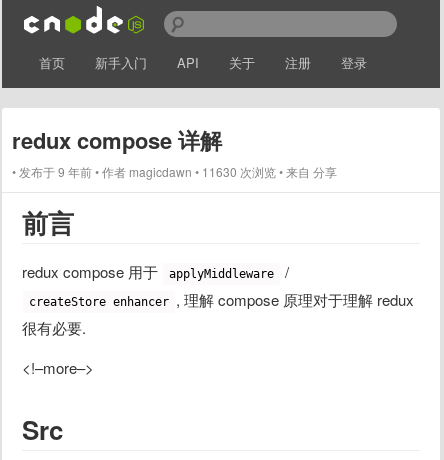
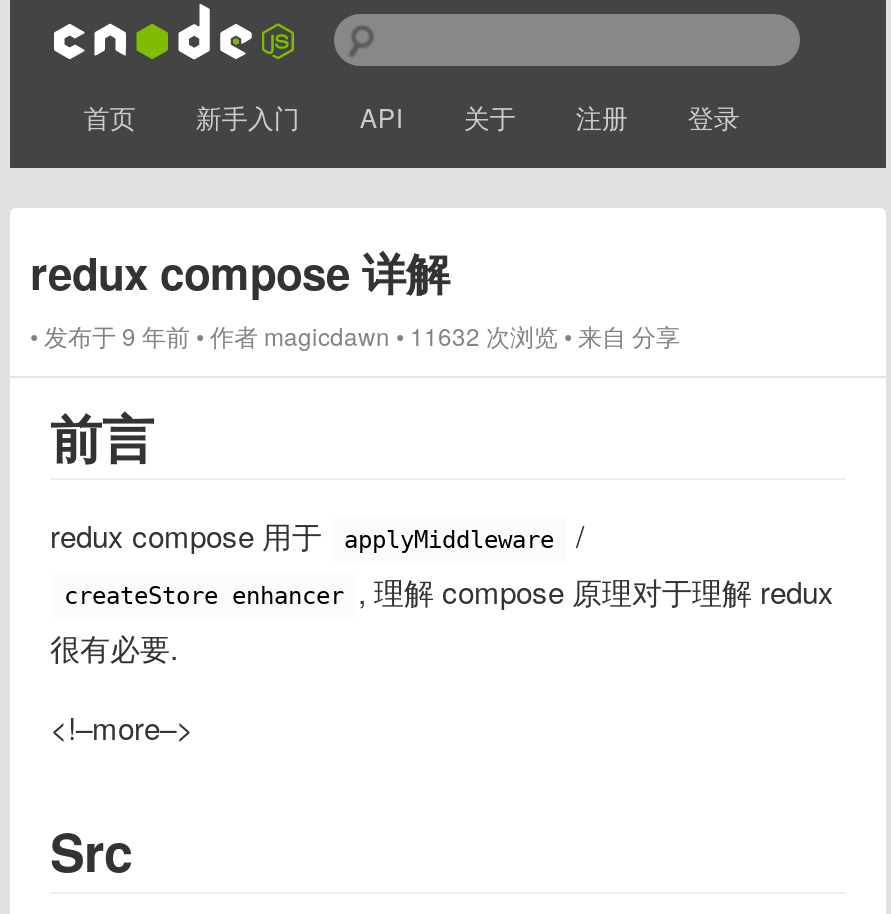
[16,163,337,180] 发布于 9 年前 作者magicdawn 11630 次浏览 来自 分享 -> [38,318,680,352] 发布于 9 年前 作者magicdawn 11632 次浏览 来自 分享

